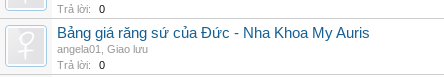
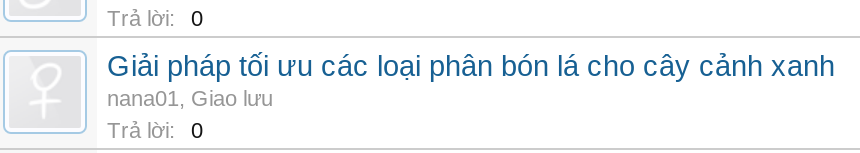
[57,25,370,55] Bảng giá răng sứ của Đức - Nha Khoa My Auris | angela01, Giao lưu -> [107,50,835,110] Giải pháp tối ưu các loại phân bón lá cho cây cảnh xanh | nana01, Giao lưu

